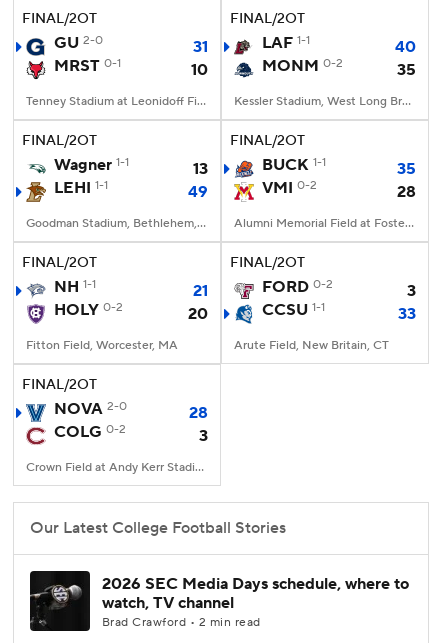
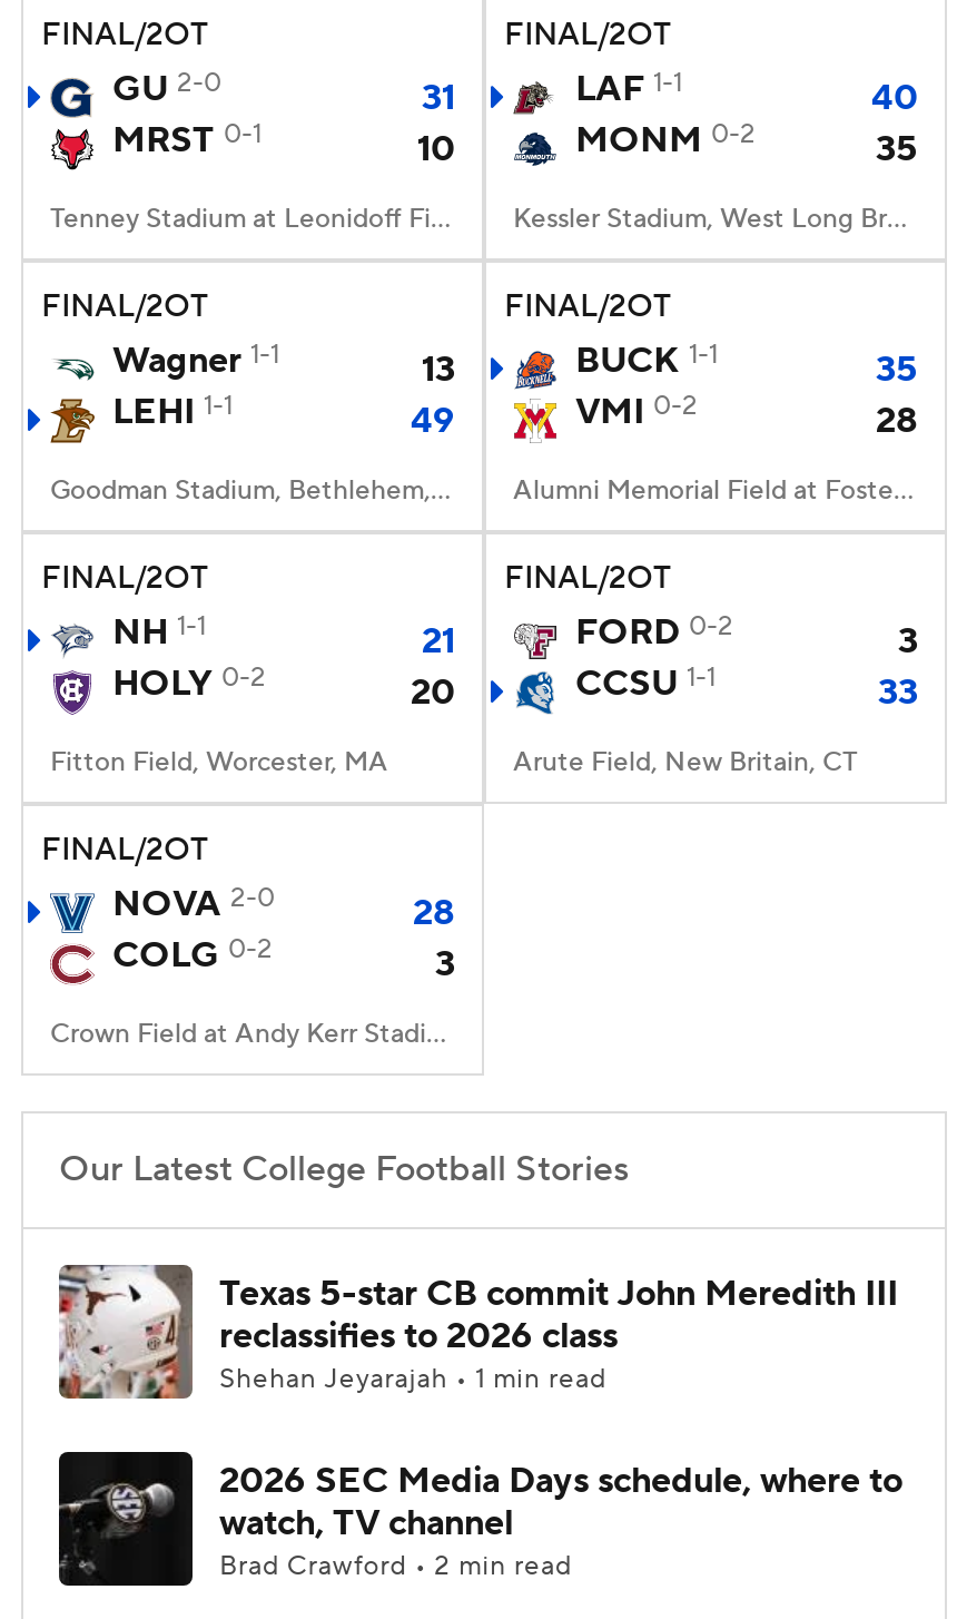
none -> [57,1263,898,1401] [image] | Texas 5-star CB commit John Meredith III | reclassifies to 2026 class | Shehan Jeyarajah • 1 min read

